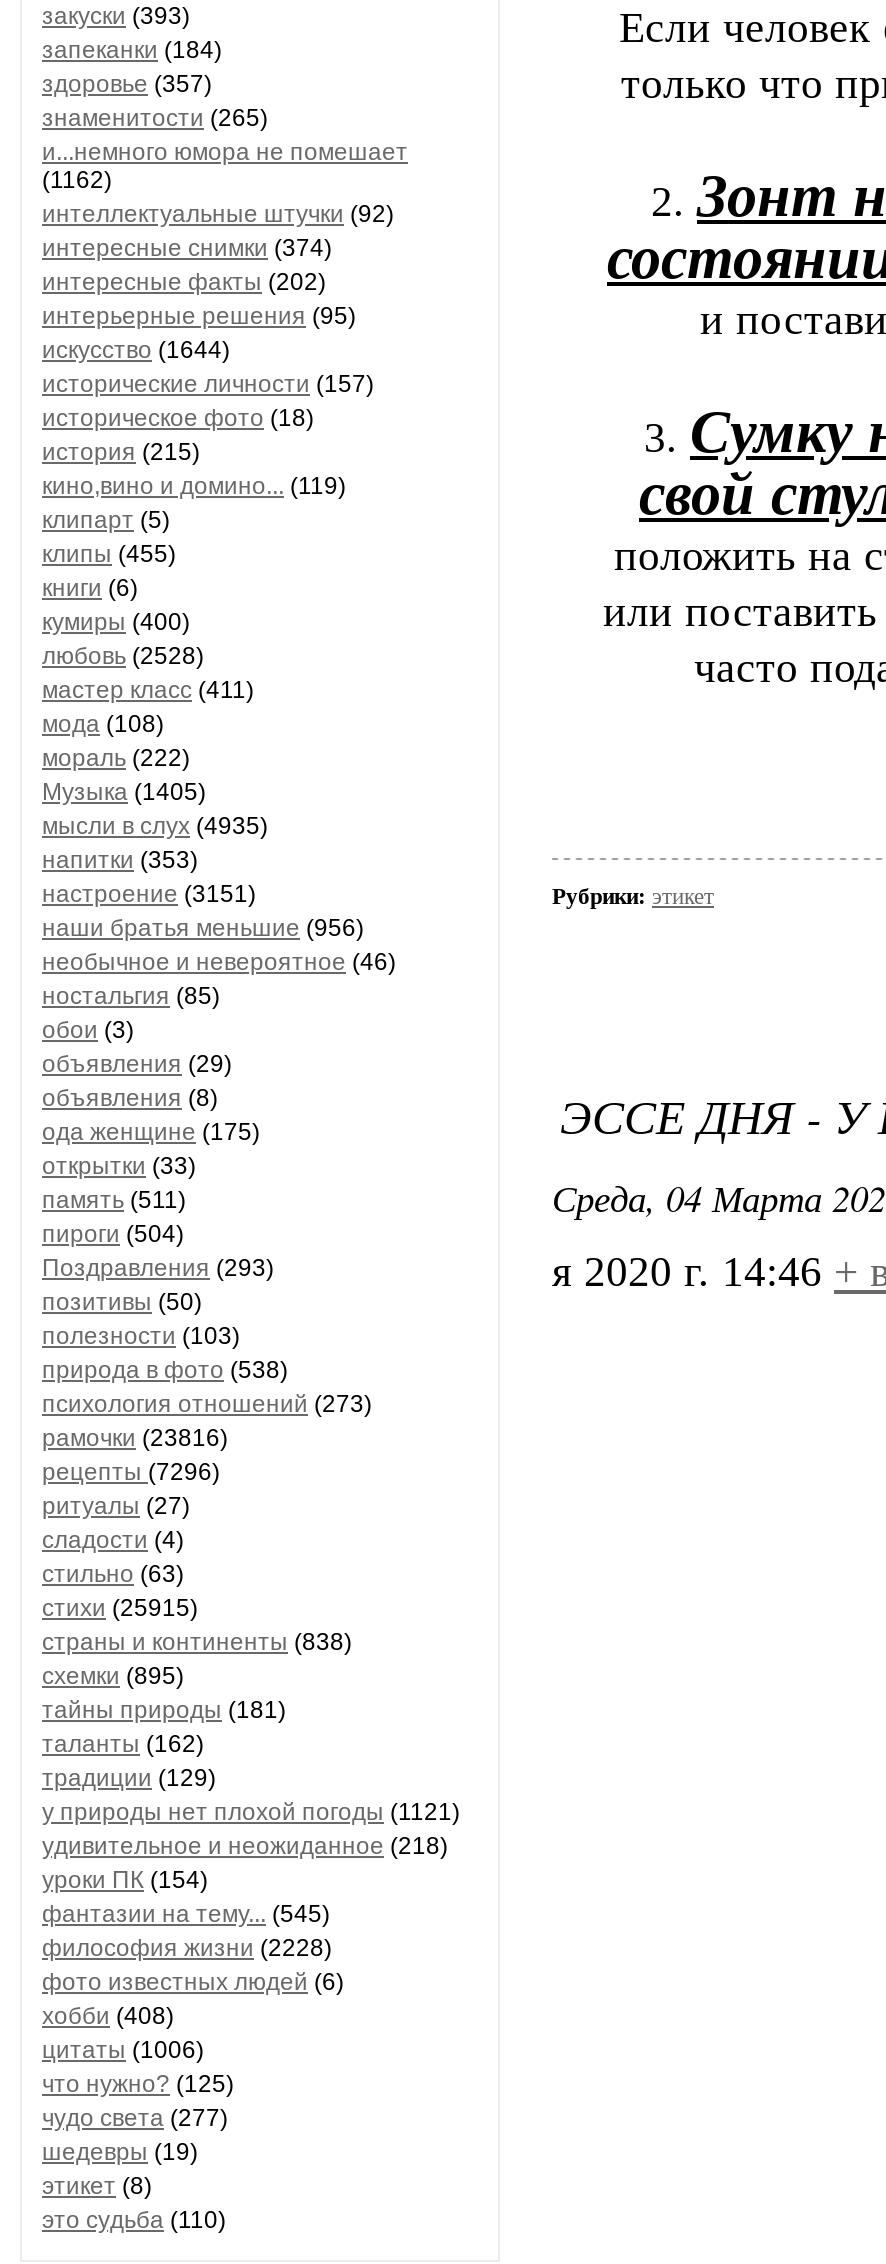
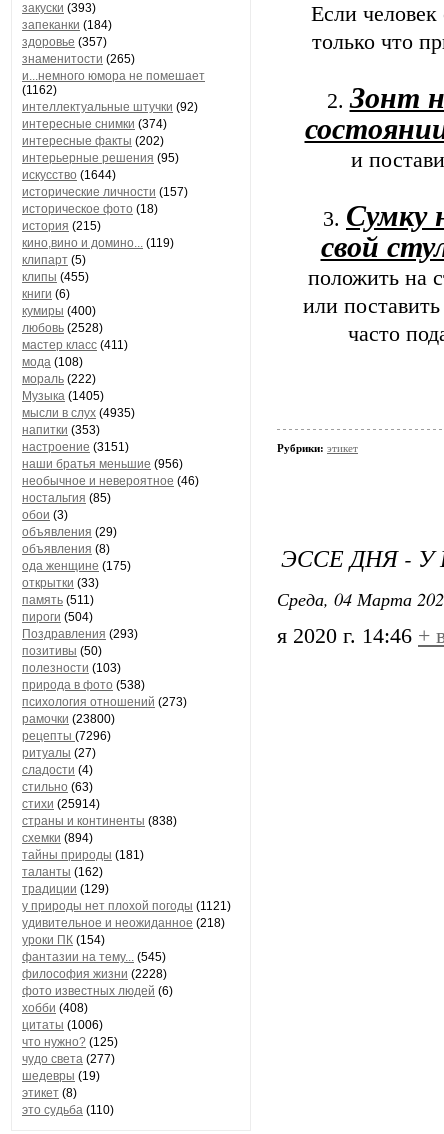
[42,1424,228,1452] рамочки (23816) -> [22,712,115,726] рамочки (23800)
[42,1594,198,1622] стихи (25915) -> [22,797,100,811] стихи (25914)
[42,1662,184,1690] схемки (895) -> [22,831,93,845] схемки (894)

